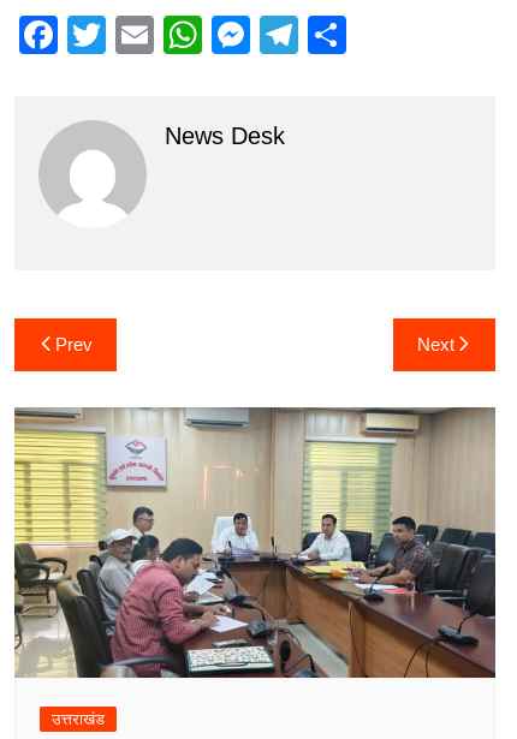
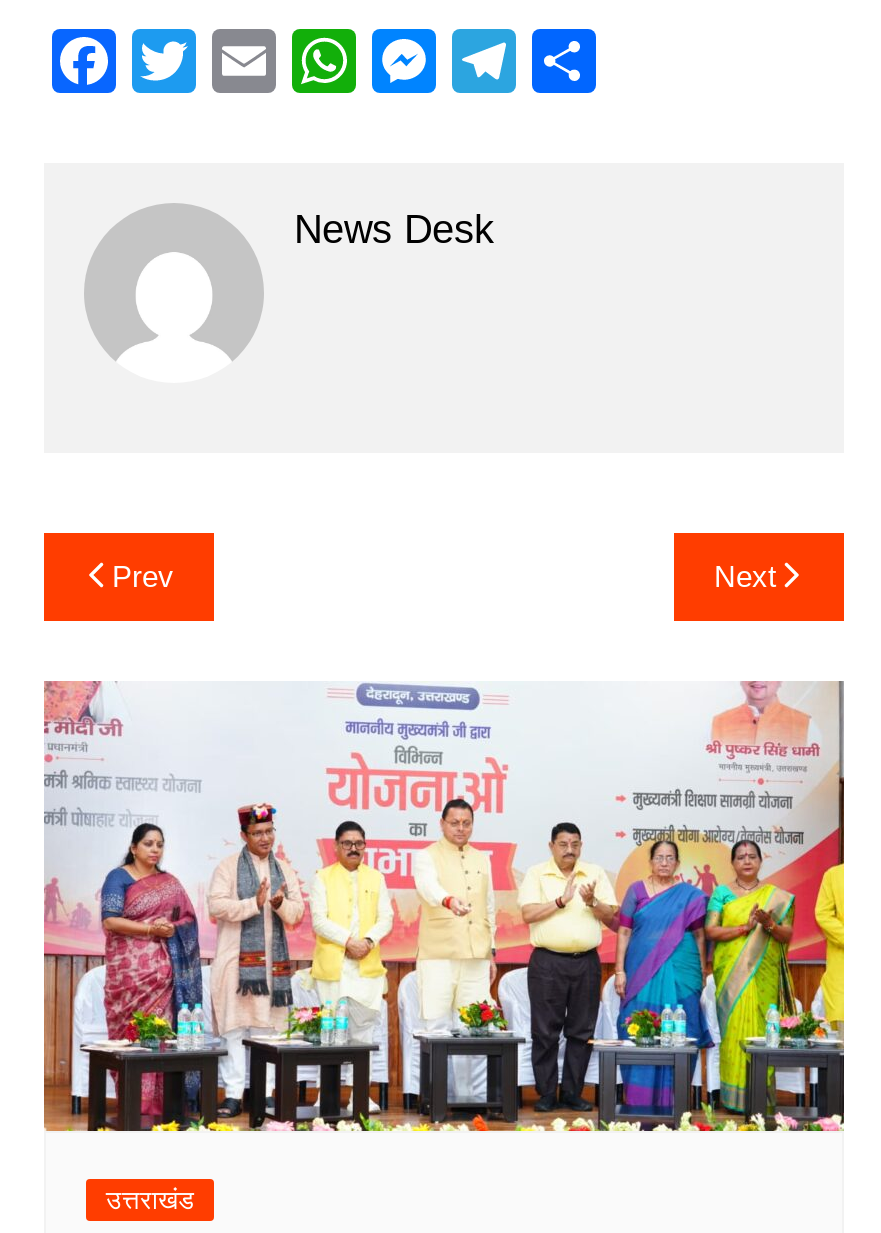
[13,406,497,679] [image] -> [42,681,846,1133] [image]

